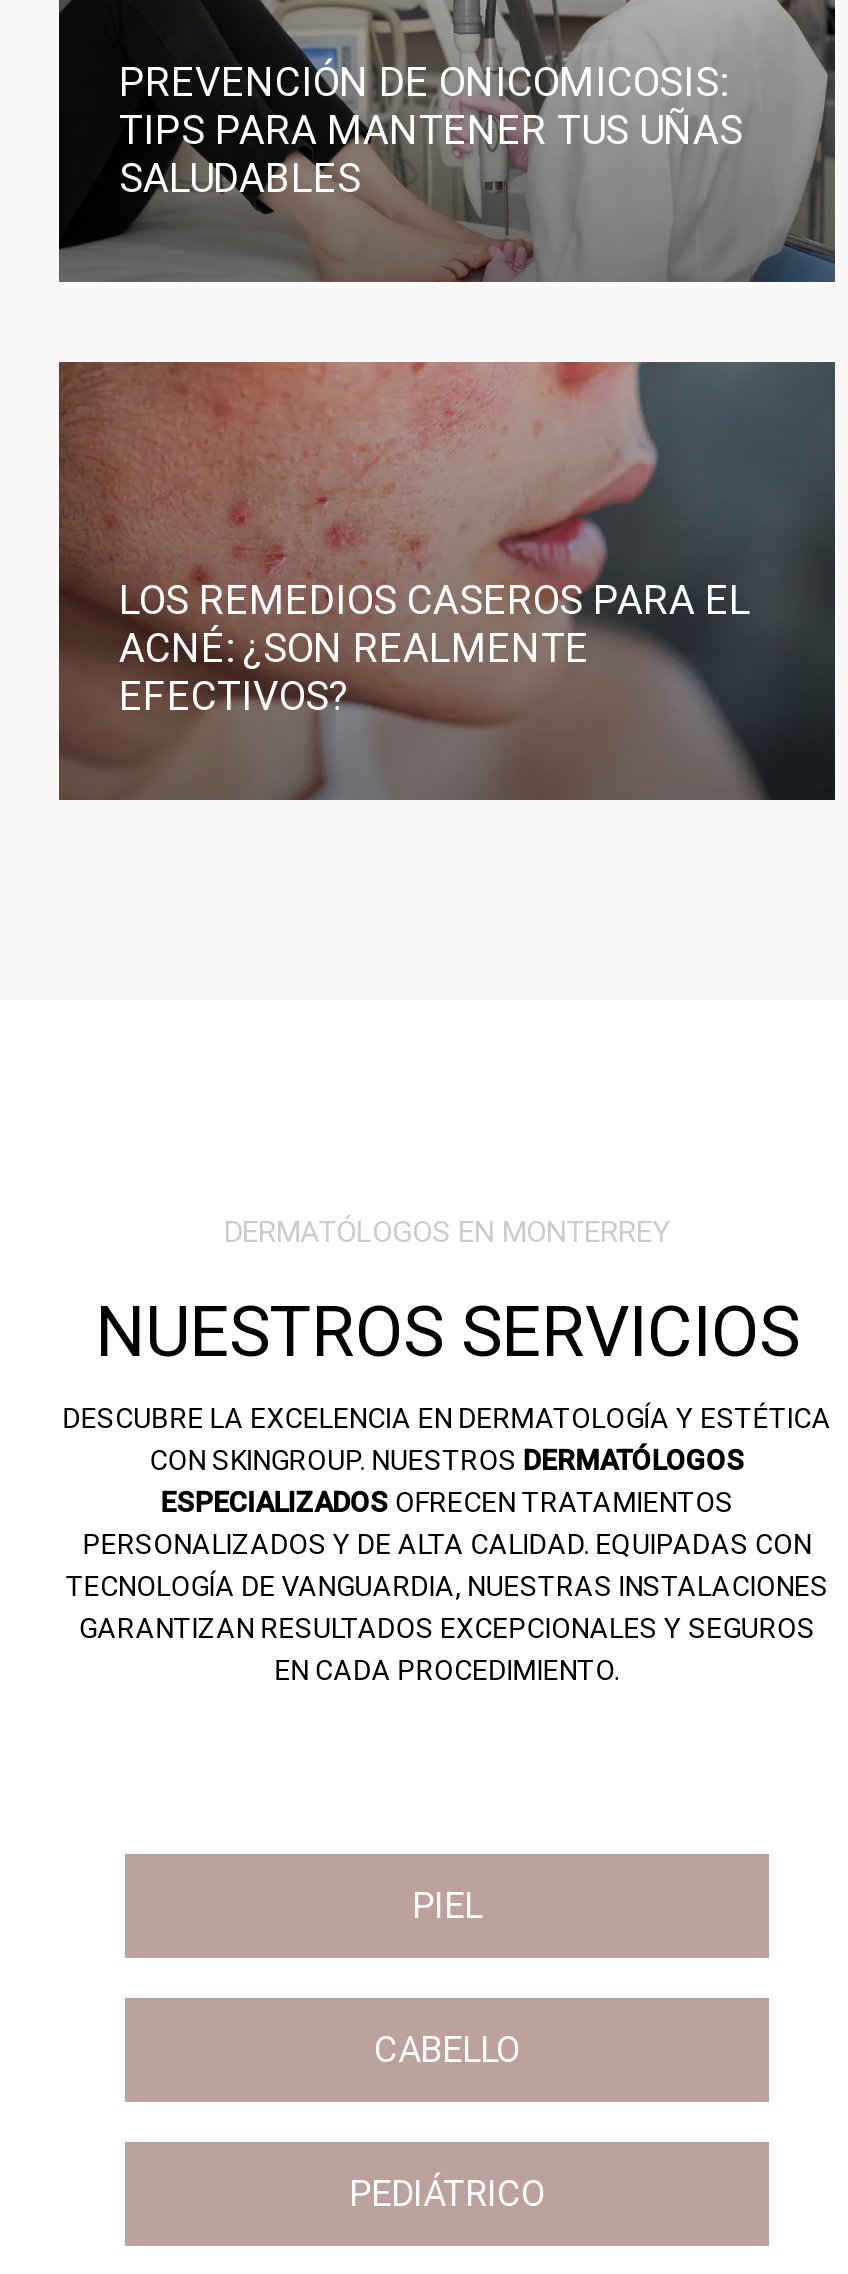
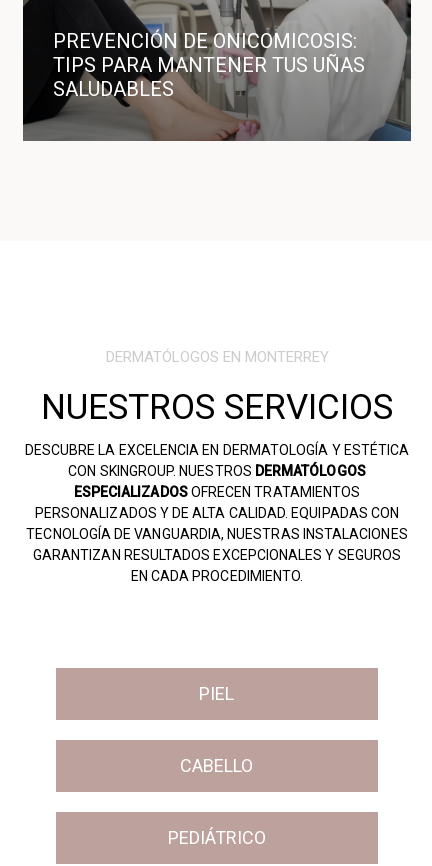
[59,360,835,802] [image] | LOS REMEDIOS CASEROS PARA EL | ACNÉ: ¿SON REALMENTE | EFECTIVOS? -> none

